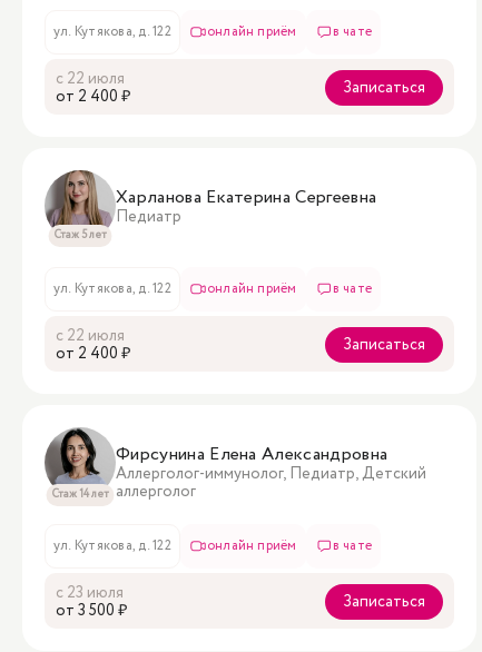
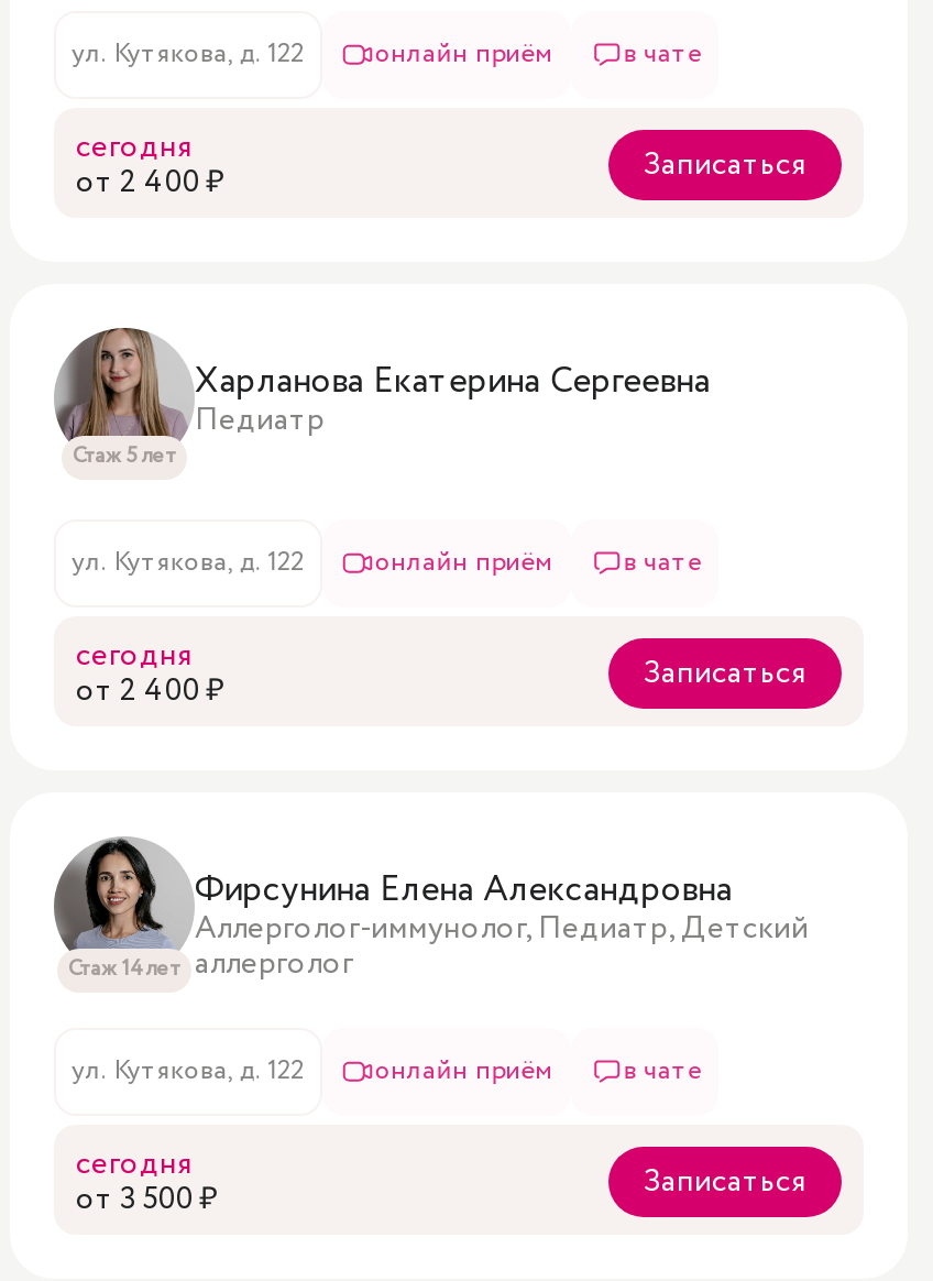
[56,68,125,90] с 22 июля -> [76,125,193,169] сегодня
[56,325,125,347] с 22 июля -> [76,634,193,678] сегодня
[56,582,124,604] с 23 июля -> [76,1142,193,1186] сегодня

